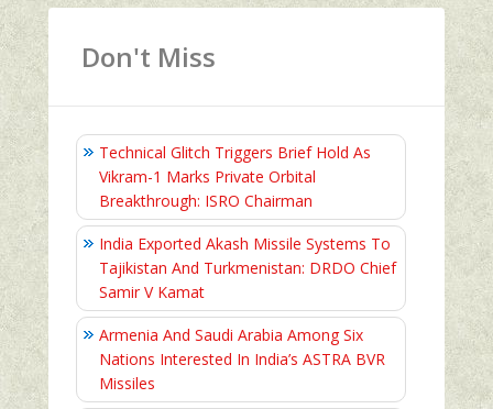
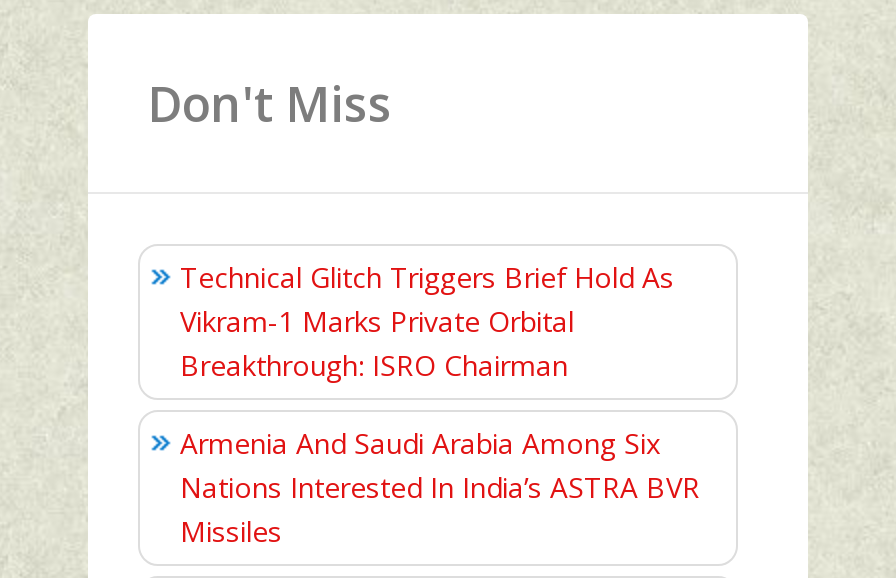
[99,233,396,303] India Exported Akash Missile Systems To | Tajikistan And Turkmenistan: DRDO Chief | Samir V Kamat -> none

